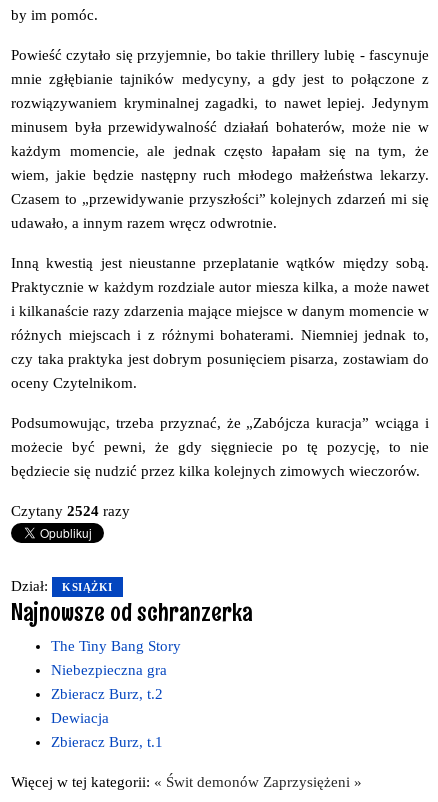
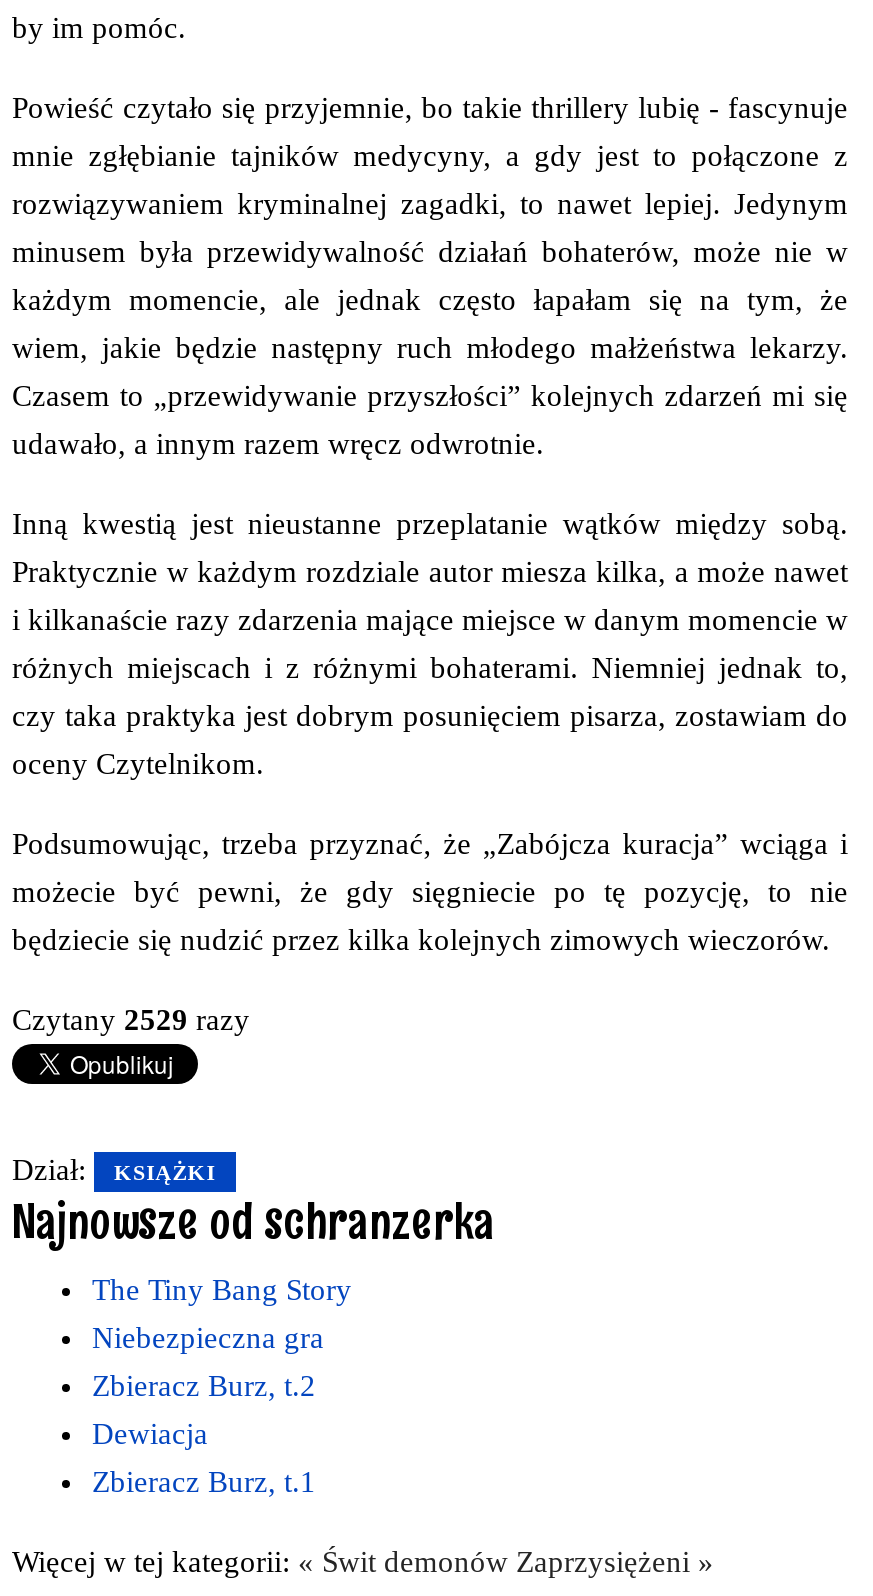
[11,503,130,519] Czytany 2524 razy -> [12,1003,250,1035] Czytany 2529 razy

